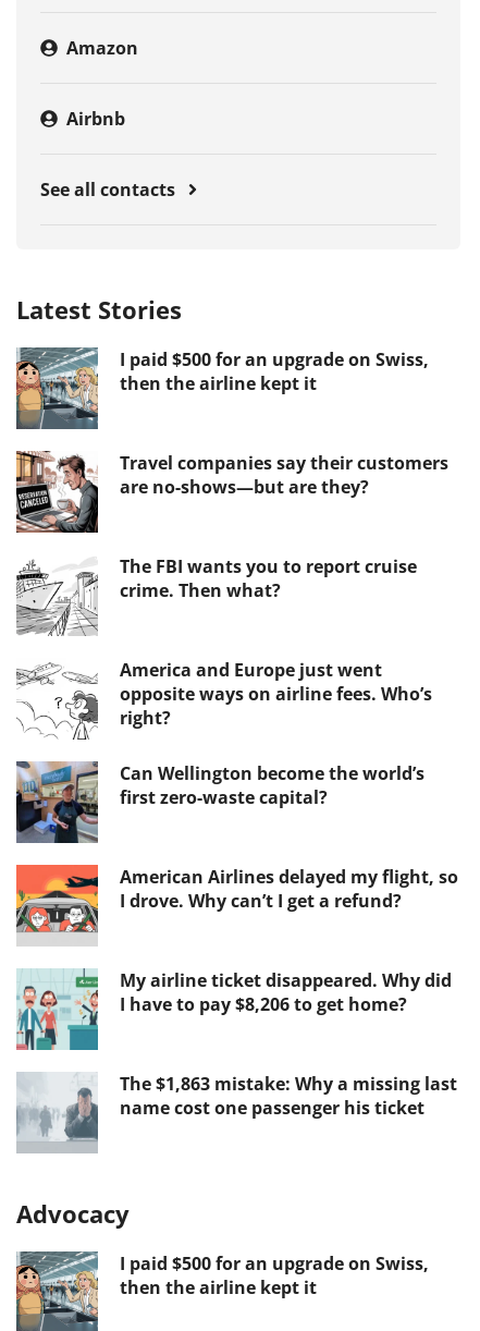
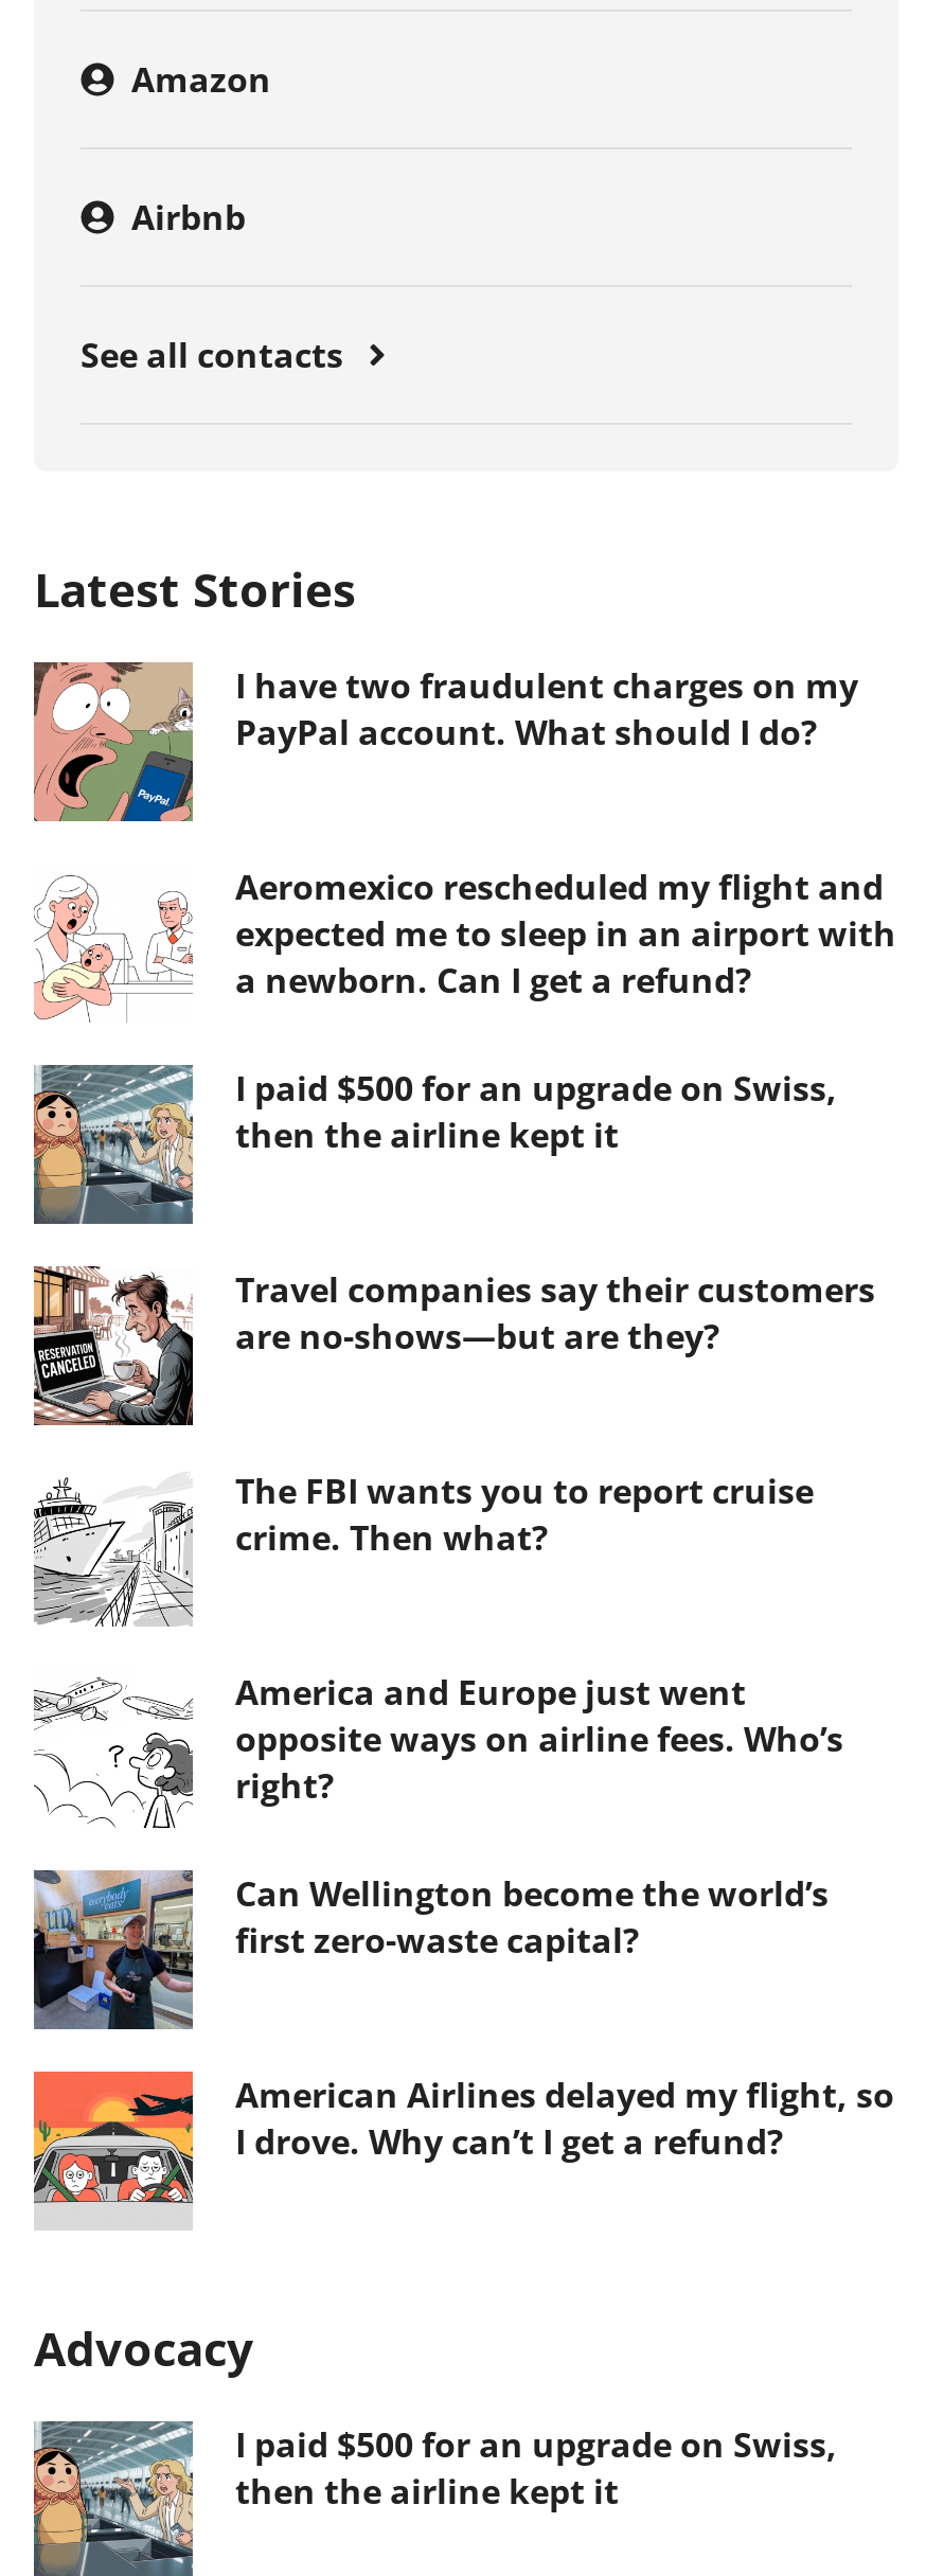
none -> [32,660,896,1003] [image] | I have two fraudulent charges on my | PayPal account. What should I do? | Aeromexico rescheduled my flight and | expected me to sleep in an airport with | a newborn. Can I get a refund?
none -> [34,874,193,1020] [image]
moved [14,346,458,913] -> [30,1063,894,2165]: [image] | I paid $500 for an upgrade on Swiss, | then the airline kept it | ... | American Airlines delayed my flight, so | I drove. Why can’t I get a refund?
[16,968,457,1120] [image] | My airline ticket disappeared. Why did | I have to pay $8,206 to get home? | The $1,863 mistake: Why a missing last | name cost one passenger his ticket -> none
[16,1072,98,1152] [image] -> none

